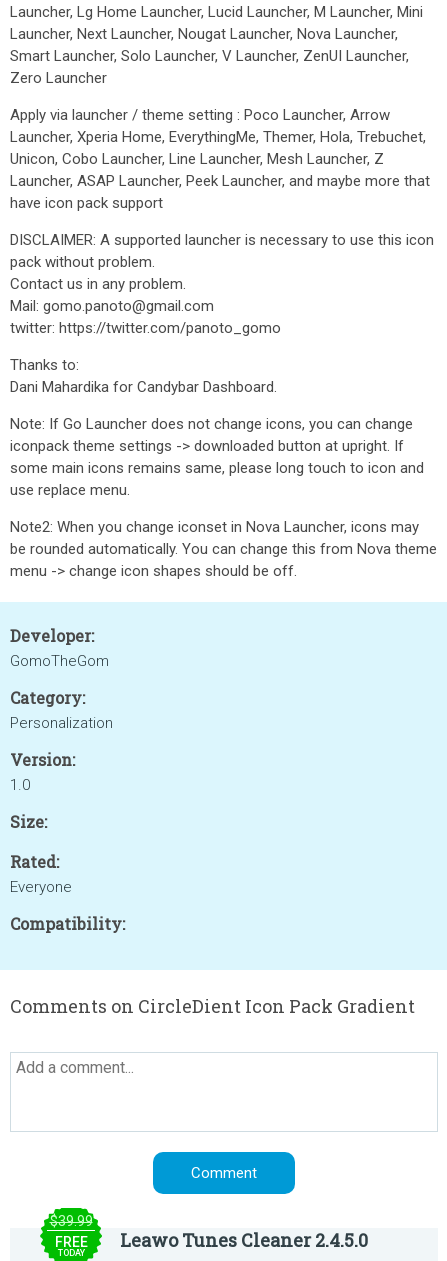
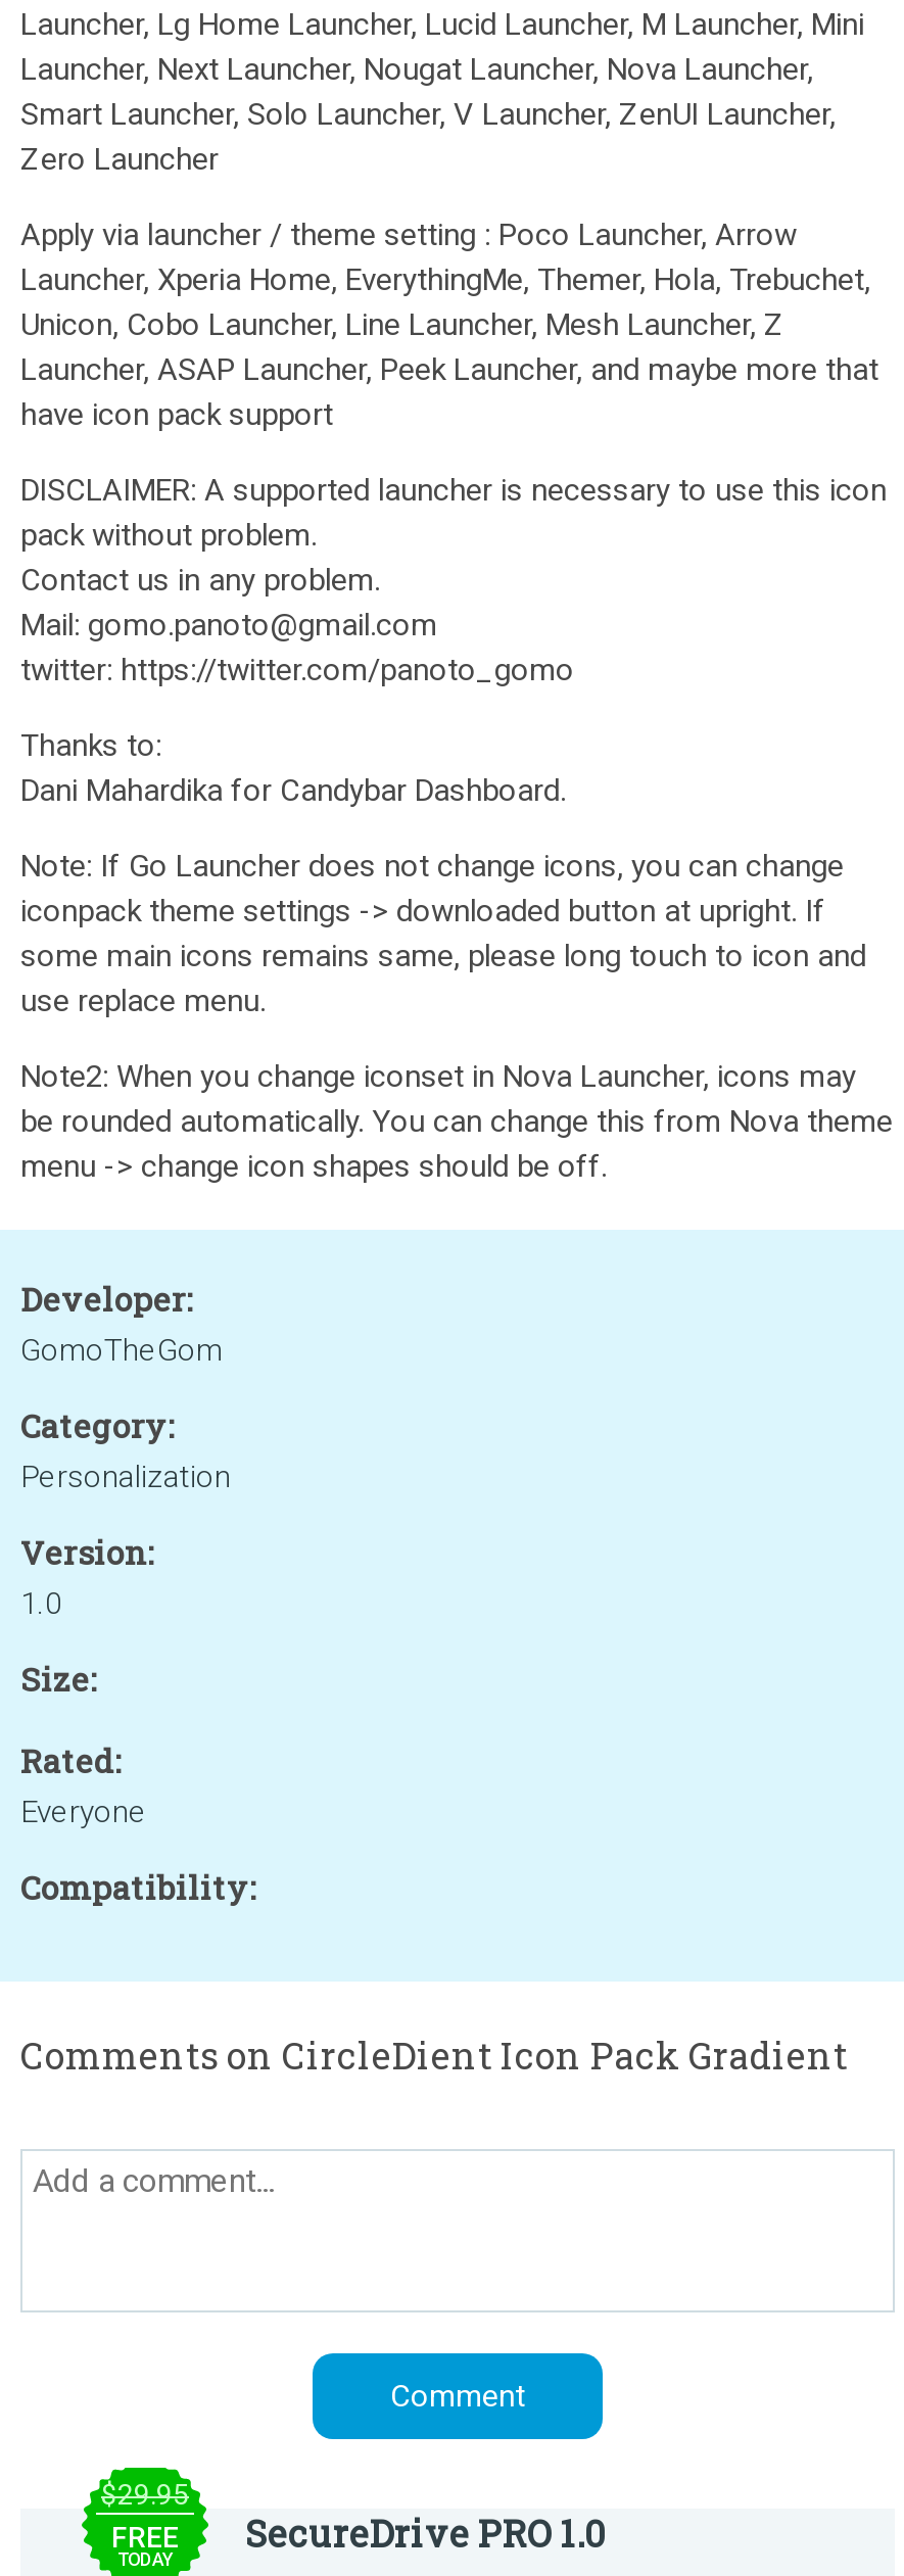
[49,1213,92,1229] $39.99 -> [101,2478,189,2511] $29.95
[120,1228,368,1252] Leawo Tunes Cleaner 2.4.5.0 -> [245,2509,605,2558] SecureDrive PRO 1.0

